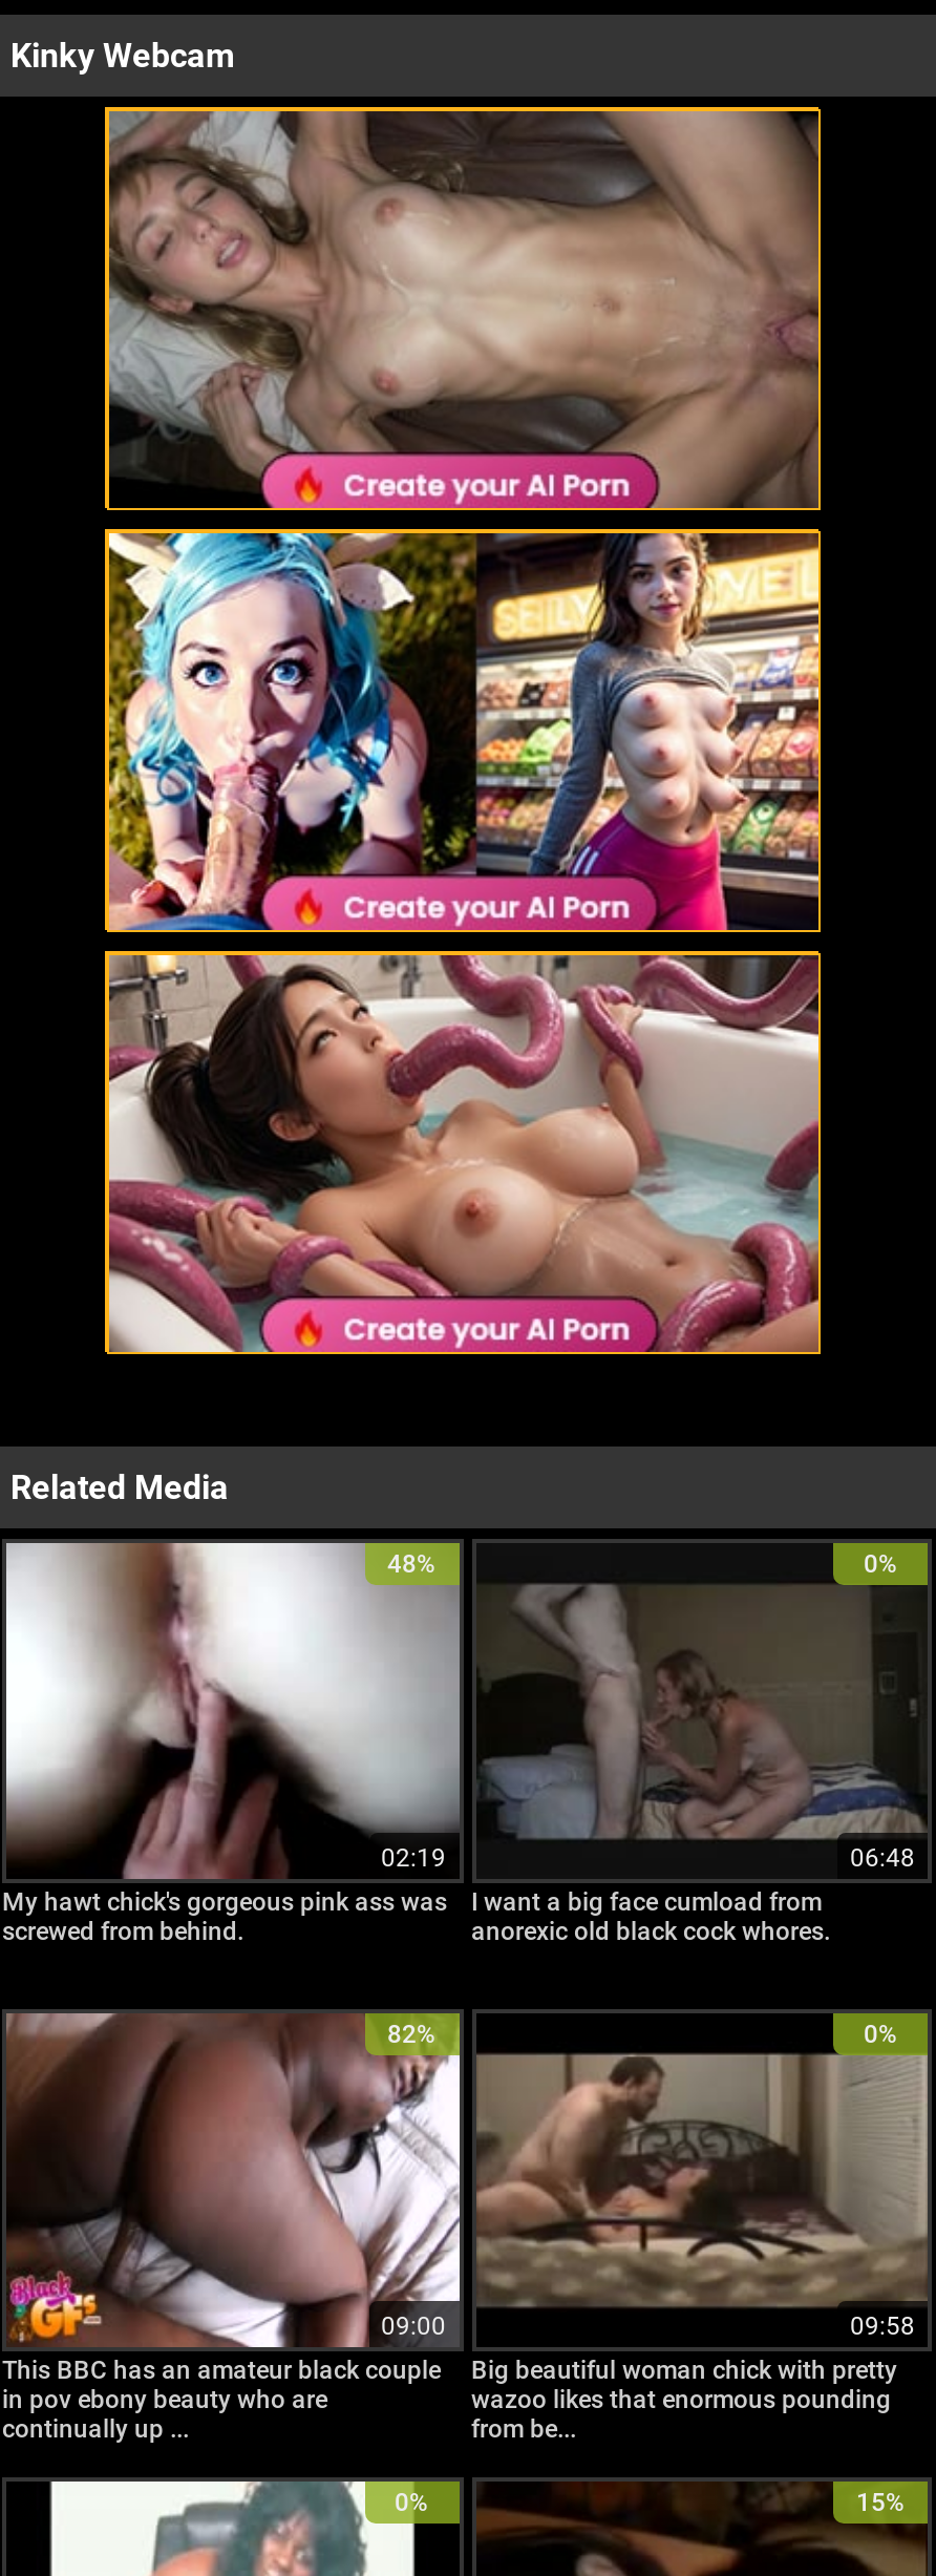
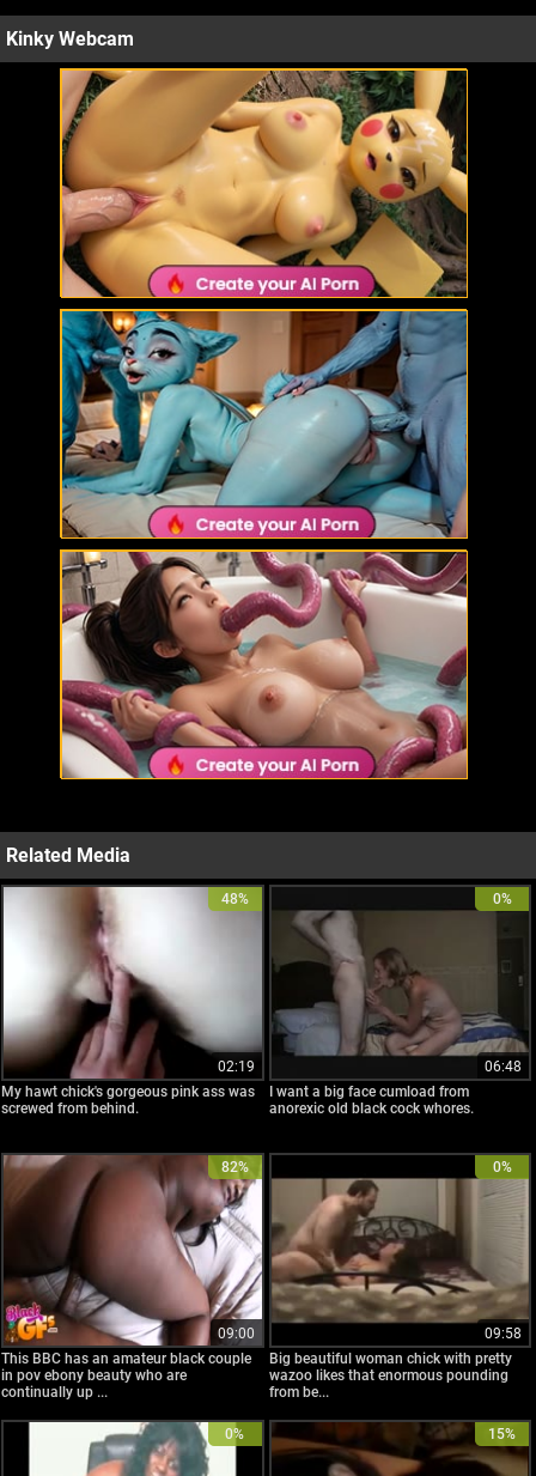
[107,109,821,510] [image] -> [61,69,468,298] [image]
[107,531,821,932] [image] -> [61,310,468,539] [image]

